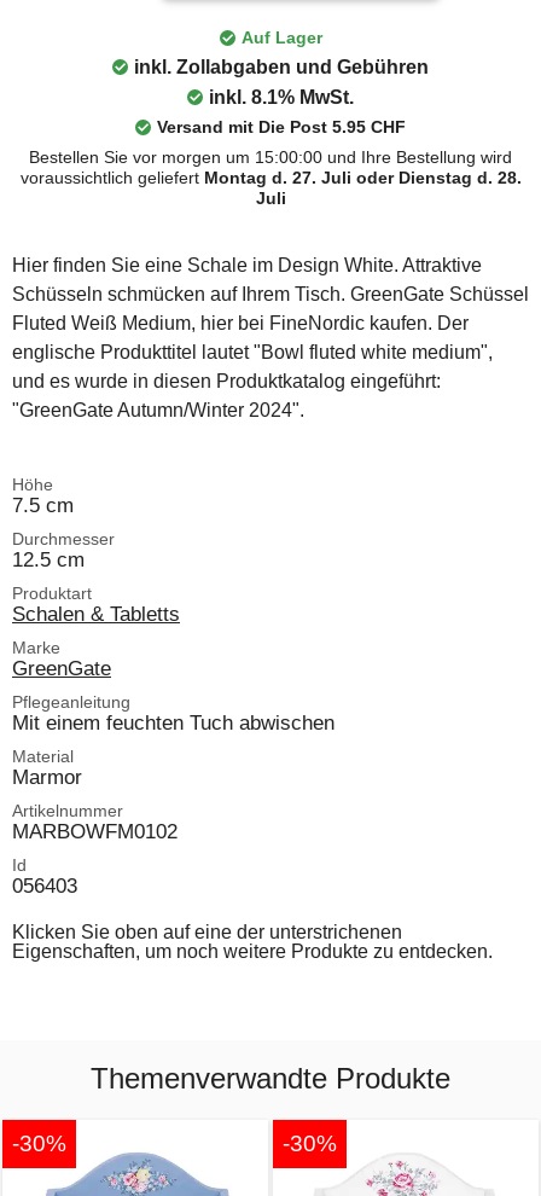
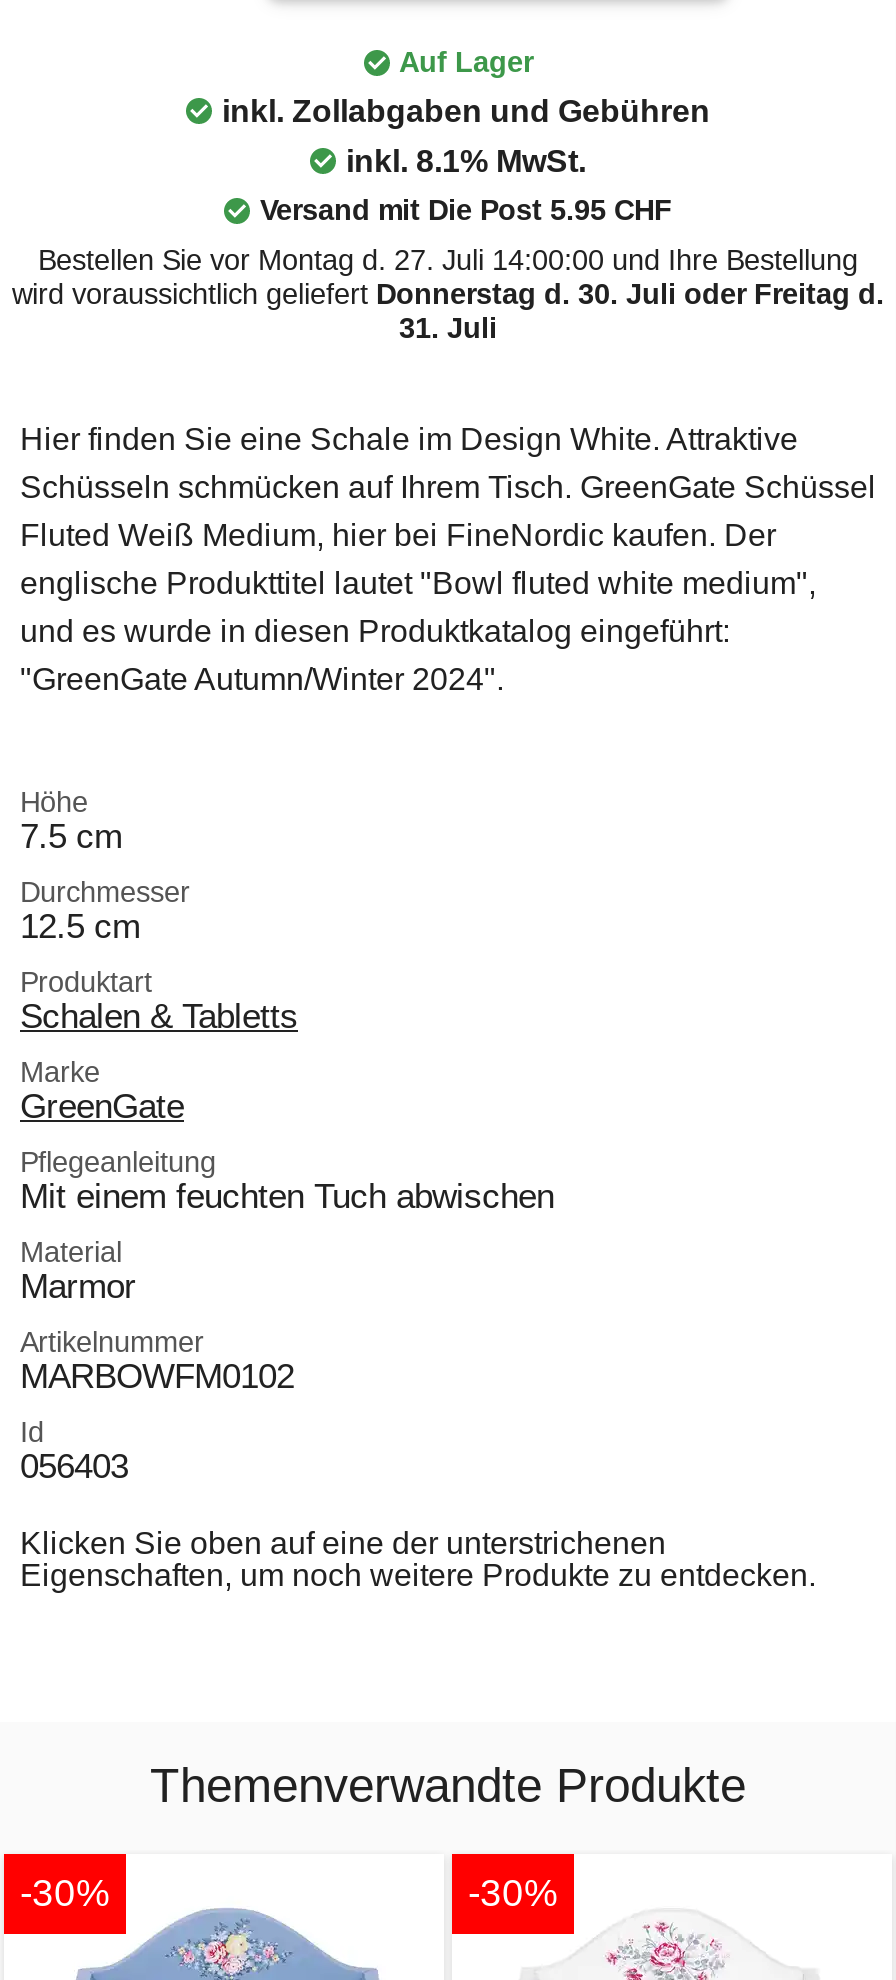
[20,147,521,208] Bestellen Sie vor morgen um 15:00:00 und Ihre Bestellung wird | voraussichtlich geliefert Montag d. 27. Juli oder Dienstag d. 28. | Juli -> [12,244,884,344] Bestellen Sie vor Montag d. 27. Juli 14:00:00 und Ihre Bestellung | wird voraussichtlich geliefert Donnerstag d. 30. Juli oder Freitag d. | 31. Juli

